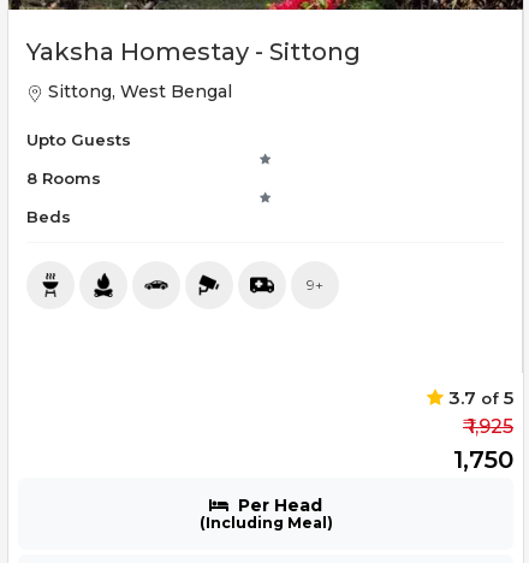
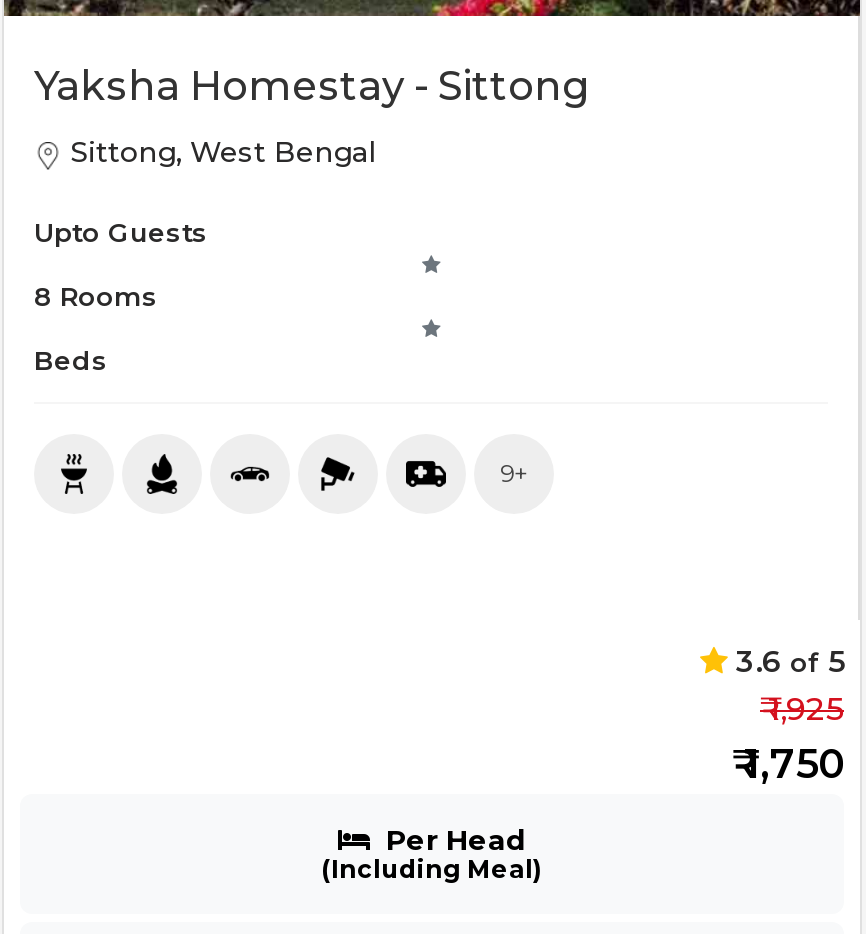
[444,386,513,409] 3.7 of 5 -> [728,642,844,680] 3.6 of 5

